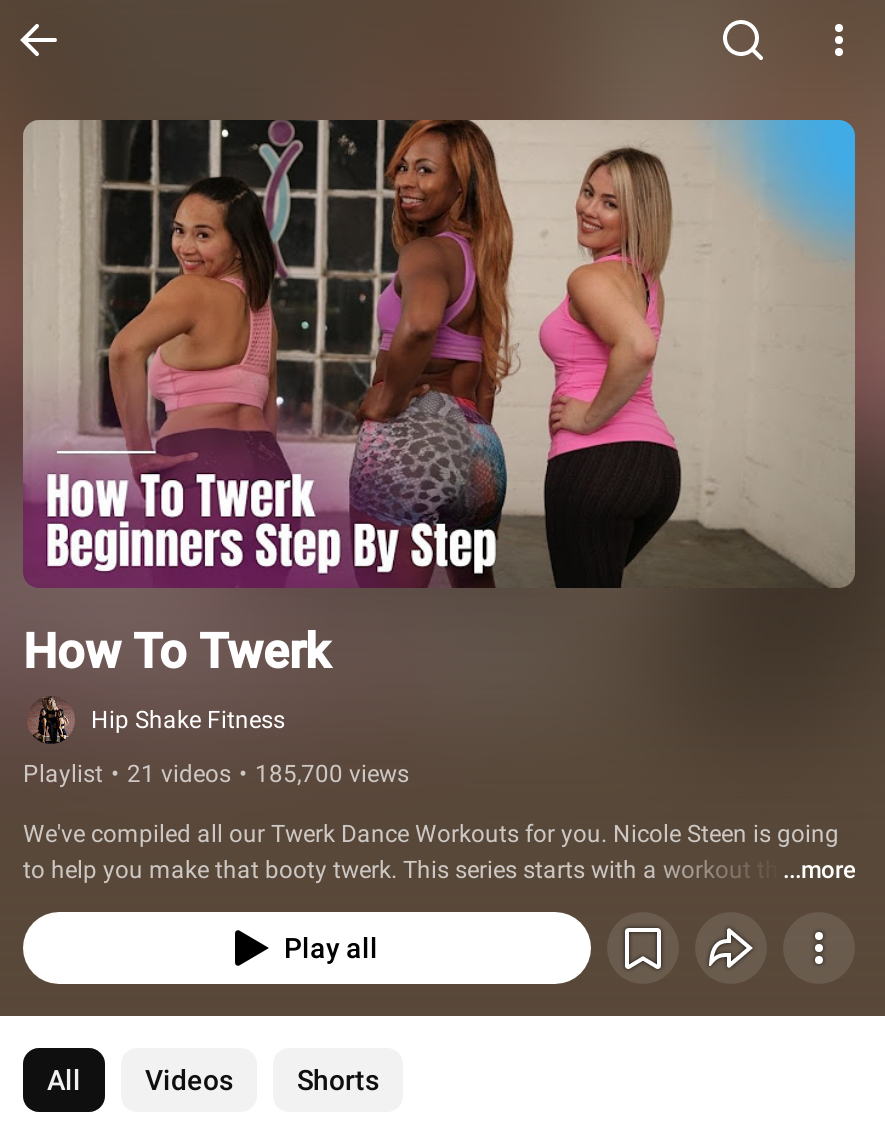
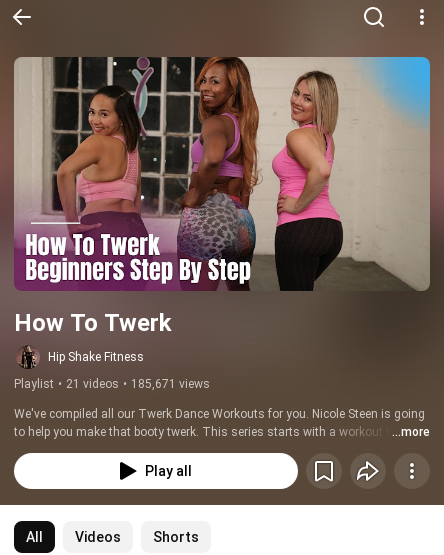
[23,760,409,788] Playlist • 21 videos • 185,700 views -> [14,377,210,391] Playlist • 21 videos • 185,671 views

